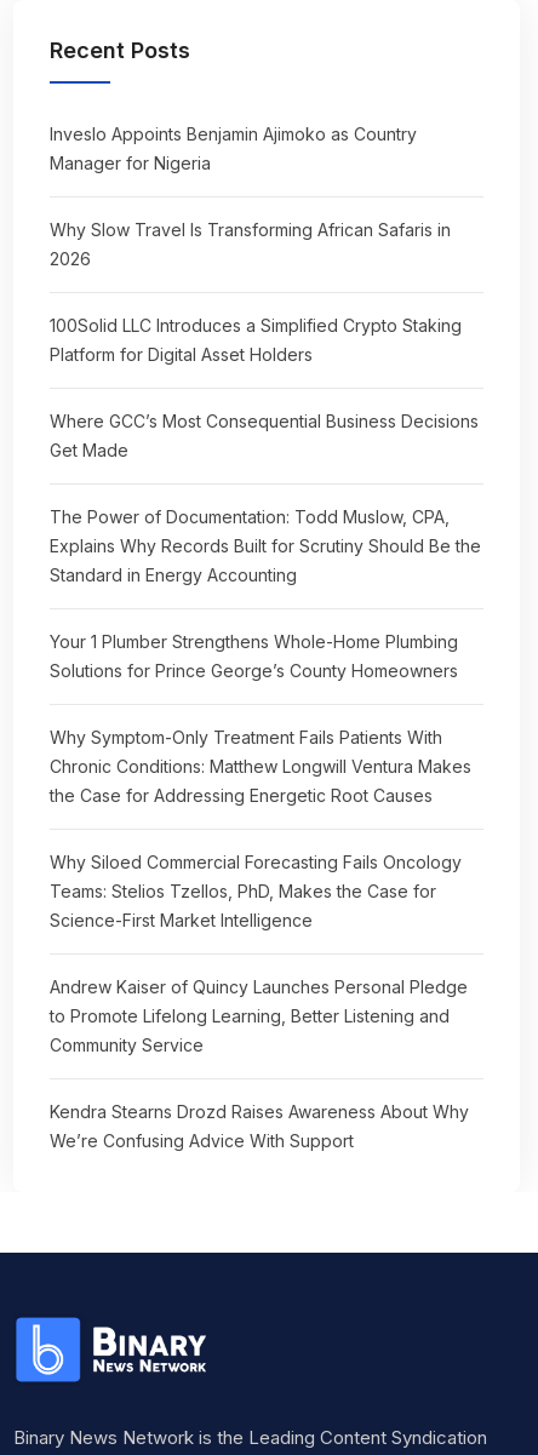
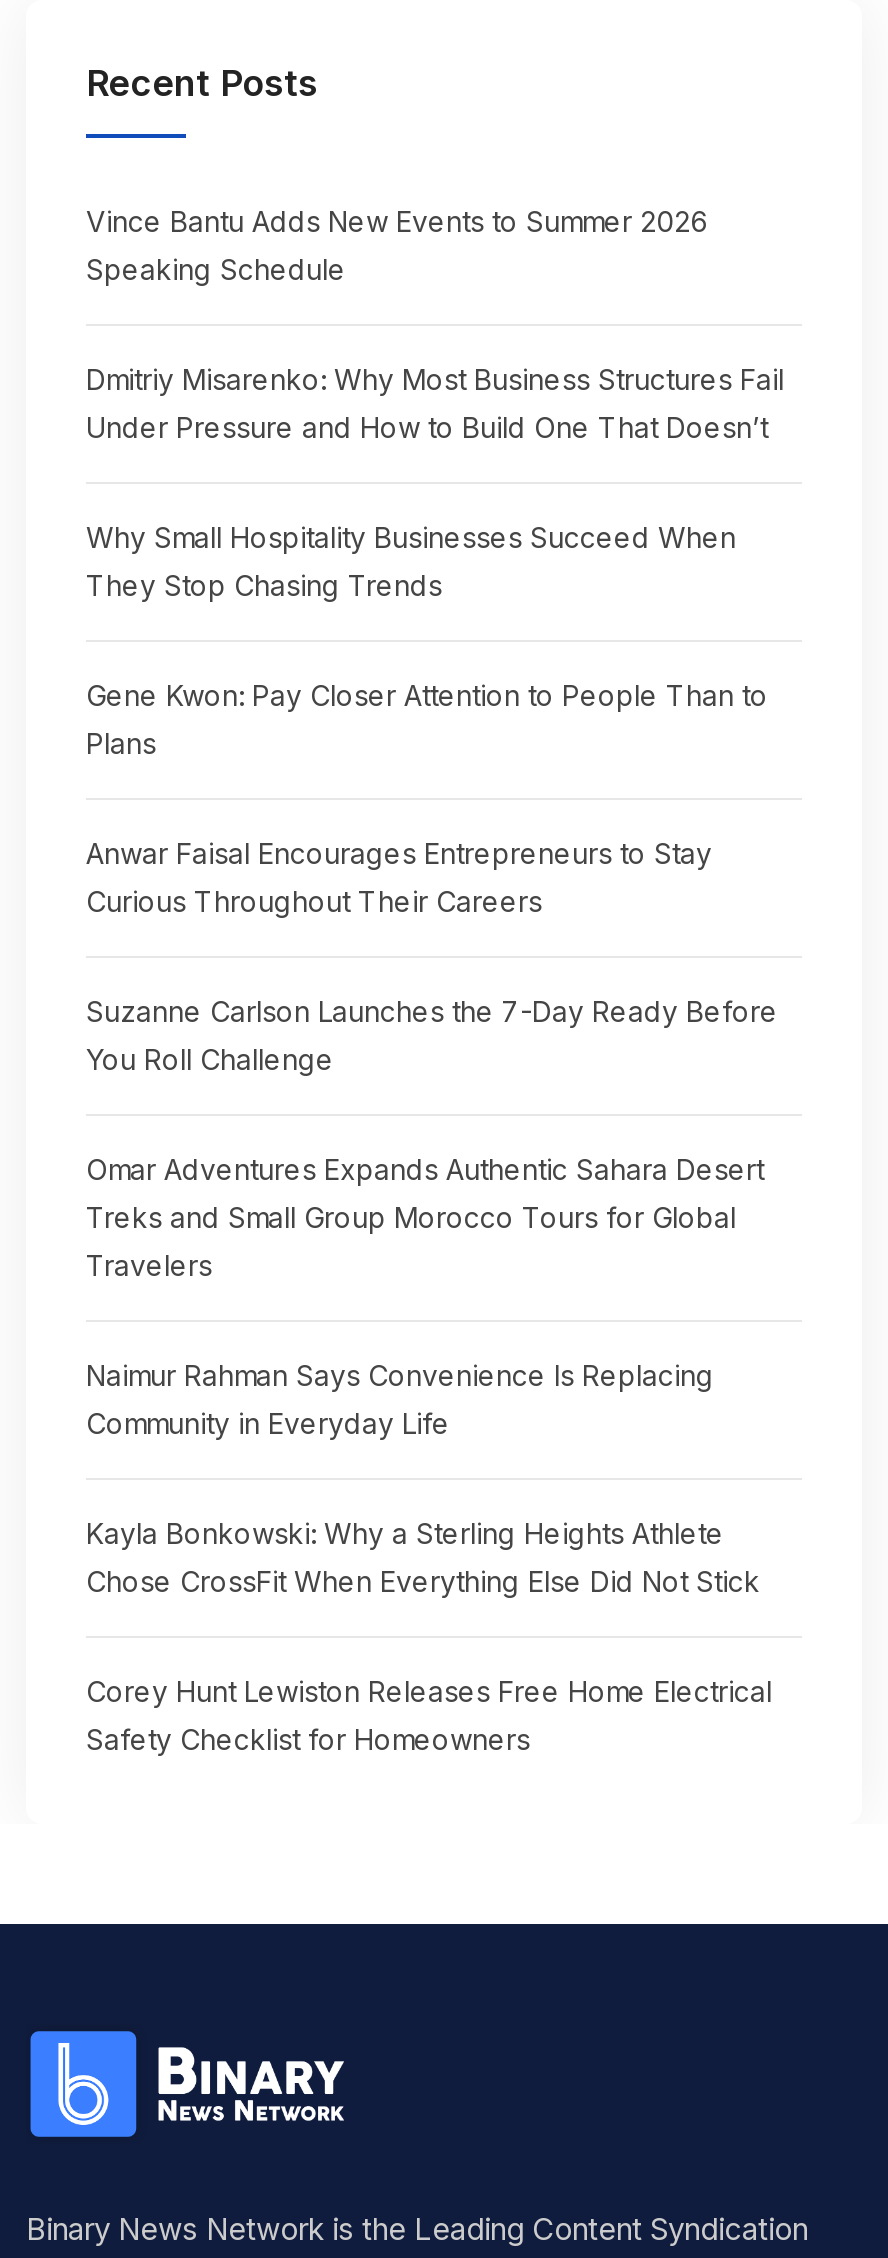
[50,124,417,173] Inveslo Appoints Benjamin Ajimoko as Country | Manager for Nigeria -> [86,204,708,286] Vince Bantu Adds New Events to Summer 2026 | Speaking Schedule
[50,219,451,269] Why Slow Travel Is Transforming African Safaris in | 2026 -> [86,362,784,444] Dmitriy Misarenko: Why Most Business Structures Fail | Under Pressure and How to Build One That Doesn’t
[50,315,462,365] 100Solid LLC Introduces a Simplified Crypto Staking | Platform for Digital Asset Holders -> [86,520,736,602] Why Small Hospitality Businesses Succeed When | They Stop Chasing Trends
[50,411,479,460] Where GCC’s Most Consequential Business Decisions | Get Made -> [86,678,768,760] Gene Kwon: Pay Closer Attention to People Than to | Plans
[50,506,481,585] The Power of Documentation: Todd Muslow, CPA, | Explains Why Records Built for Scrutiny Should Be the | Standard in Energy Accounting -> [86,836,712,918] Anwar Faisal Encourages Entrepreneurs to Stay | Curious Throughout Their Careers
[50,631,458,681] Your 1 Plumber Strengthens Whole-Home Plumbing | Solutions for Prince George’s County Homeowners -> [86,994,778,1076] Suzanne Carlson Launches the 7-Day Ready Before | You Roll Challenge
[50,727,471,806] Why Symptom-Only Treatment Fails Patients With | Chronic Conditions: Matthew Longwill Ventura Makes | the Case for Addressing Energetic Root Causes -> [86,1152,764,1282] Omar Adventures Expands Authentic Sahara Desert | Treks and Small Group Morocco Tours for Global | Travelers
[50,852,462,930] Why Siloed Commercial Forecasting Fails Oncology | Teams: Stelios Tzellos, PhD, Makes the Case for | Science-First Market Intelligence -> [86,1358,714,1440] Naimur Rahman Says Convenience Is Replacing | Community in Everyday Life
[50,976,468,1055] Andrew Kaiser of Quincy Launches Personal Pledge | to Promote Lifelong Learning, Better Listening and | Community Service -> [86,1516,760,1598] Kayla Bonkowski: Why a Sterling Heights Athlete | Chose CrossFit When Everything Else Did Not Stick
[50,1101,469,1151] Kendra Stearns Drozd Raises Awareness About Why | We’re Confusing Advice With Support -> [86,1674,772,1756] Corey Hunt Lewiston Releases Free Home Electrical | Safety Checklist for Homeowners

